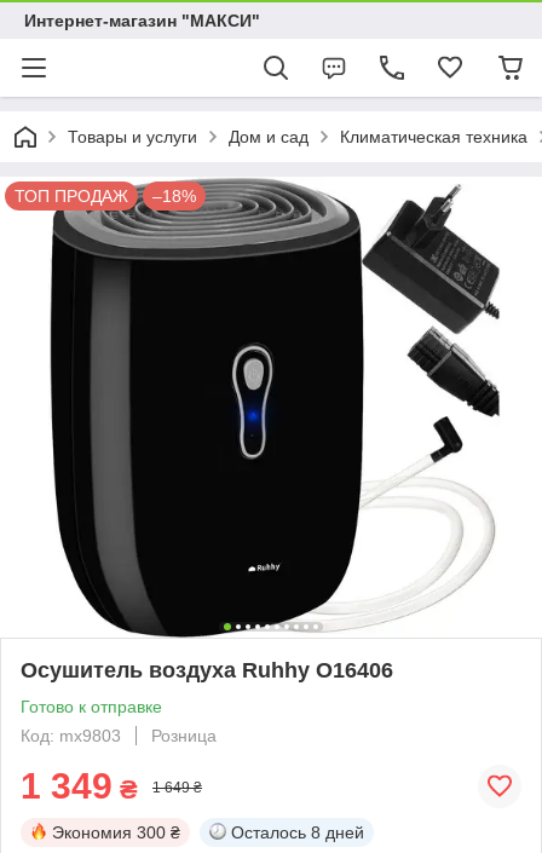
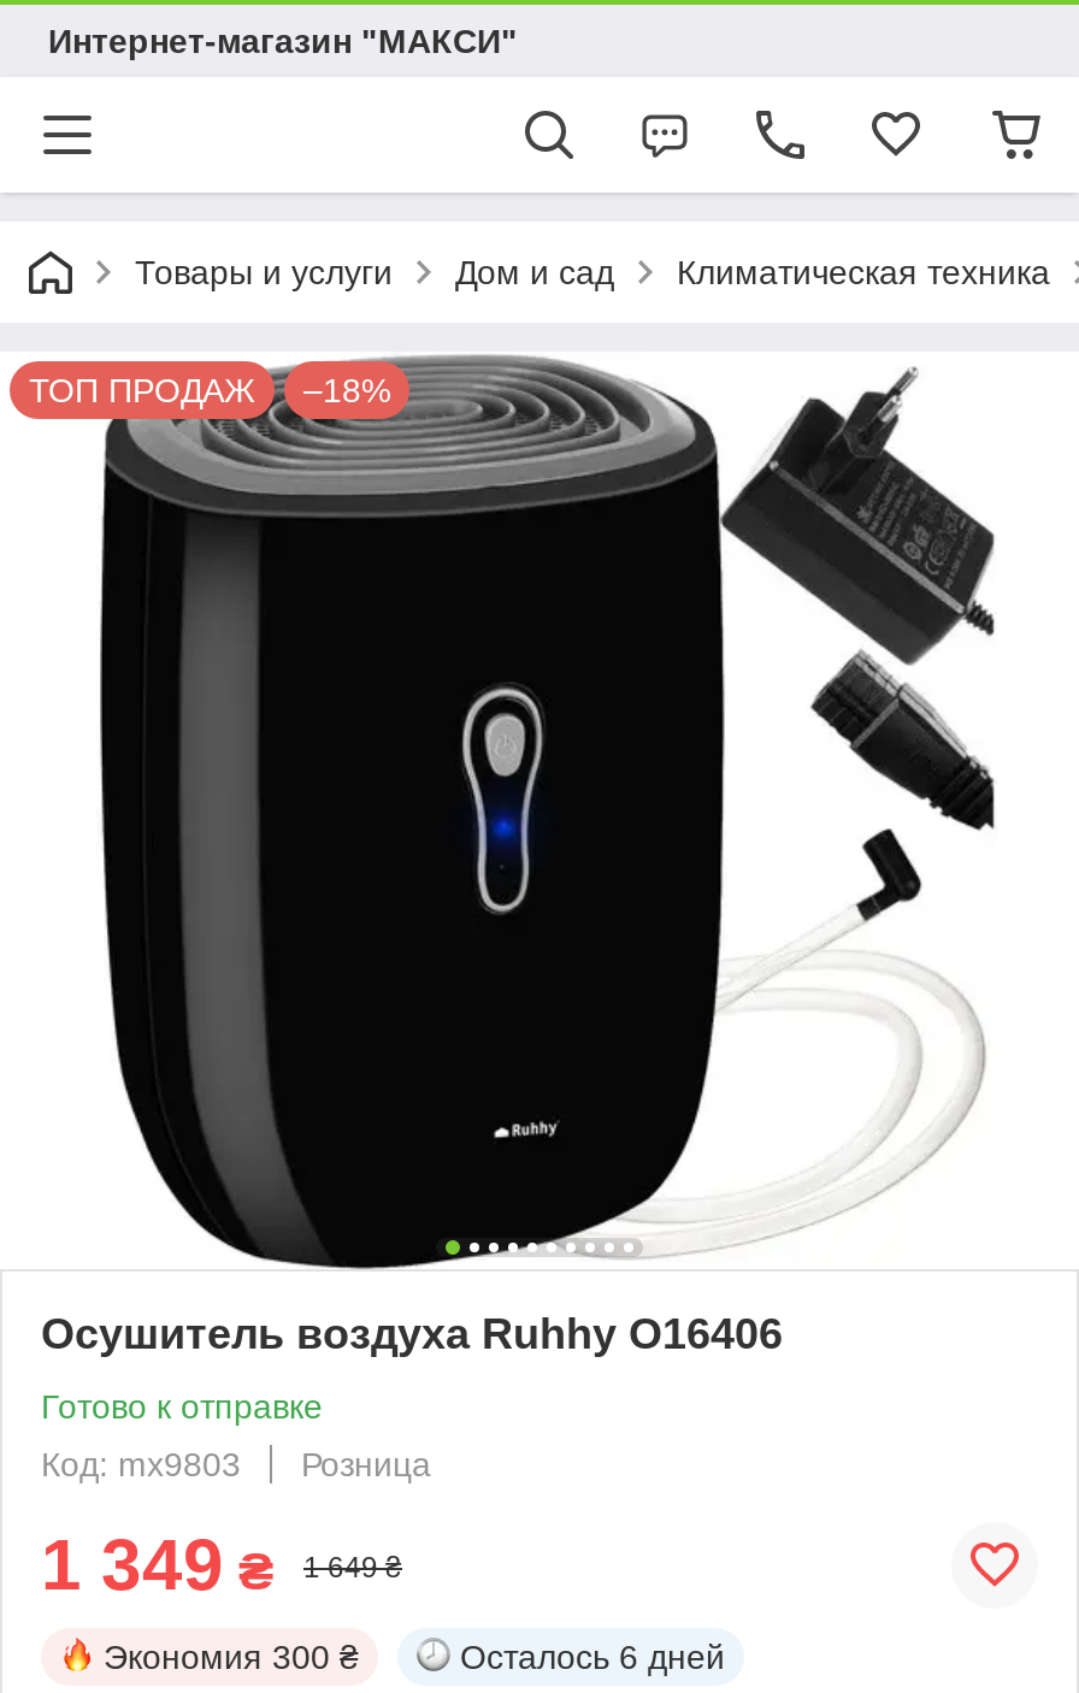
[231,823,364,842] Осталось 8 дней -> [460,1637,725,1676] Осталось 6 дней

